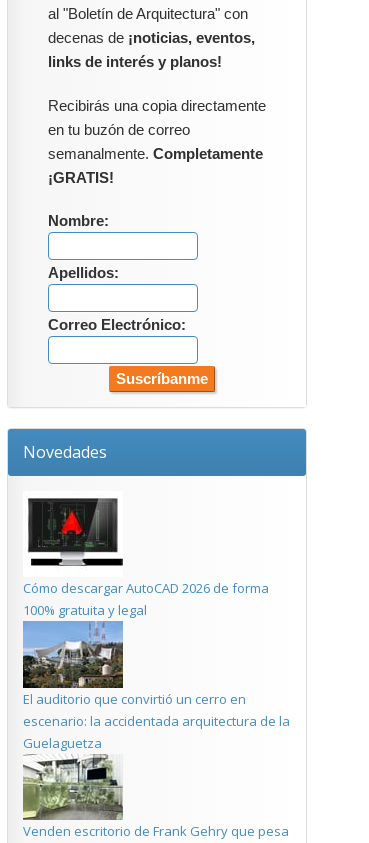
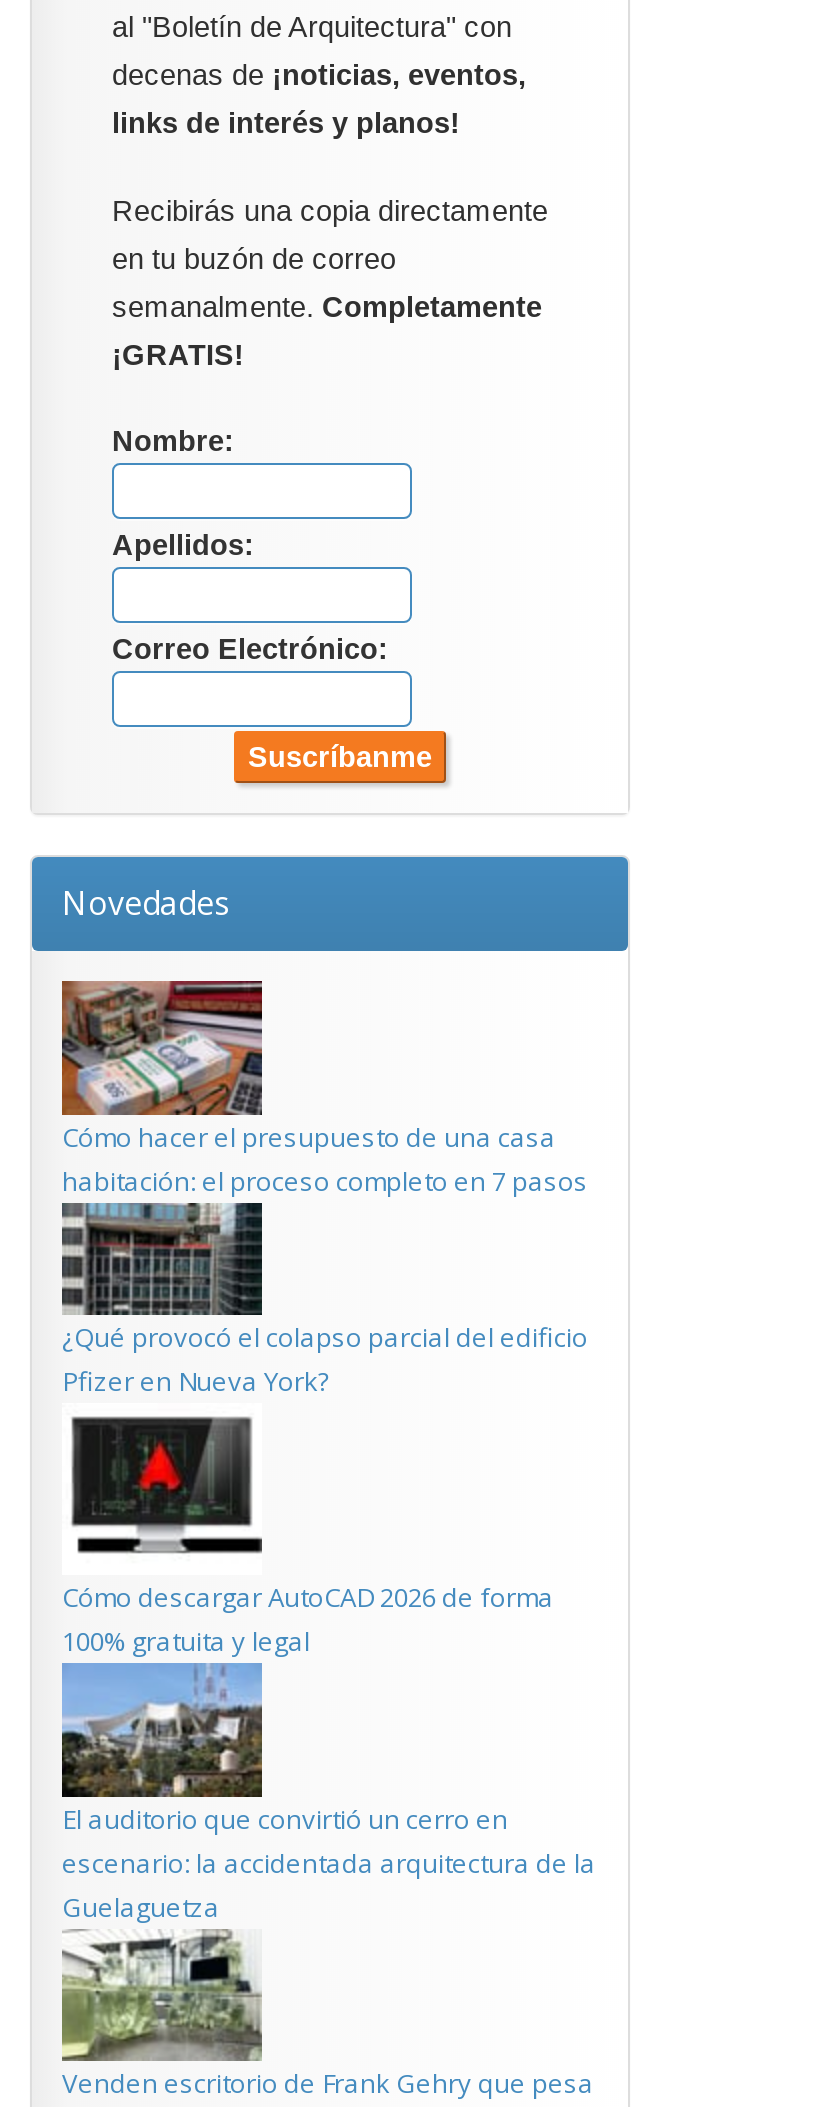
none -> [60,979,588,1199] [image] | Cómo hacer el presupuesto de una casa | habitación: el proceso completo en 7 pasos
none -> [60,1215,588,1399] [image] | ¿Qué provocó el colapso parcial del edificio | Pfizer en Nueva York?

